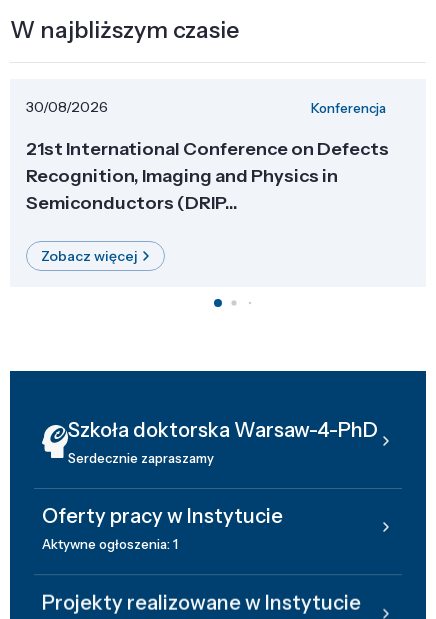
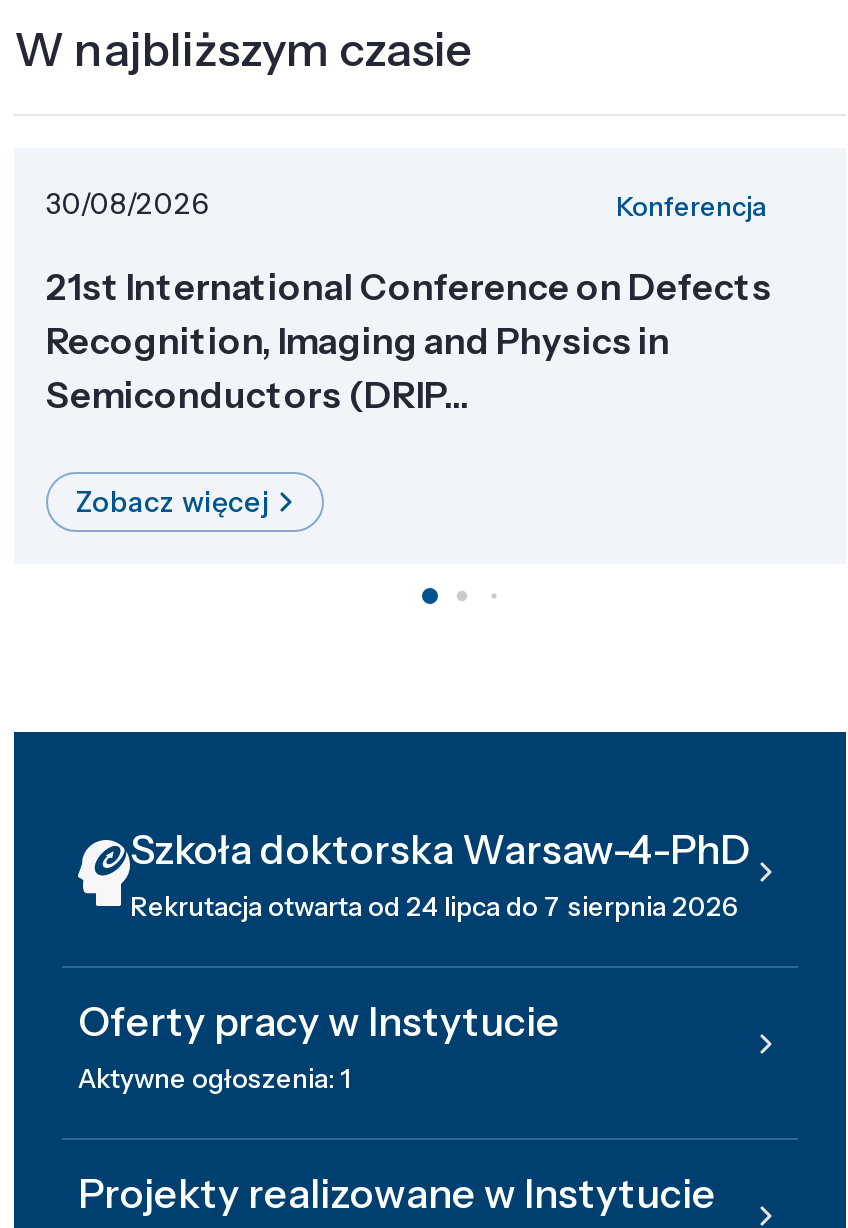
[68,450,214,466] Serdecznie zapraszamy -> [130,889,738,921] Rekrutacja otwarta od 24 lipca do 7 sierpnia 2026

